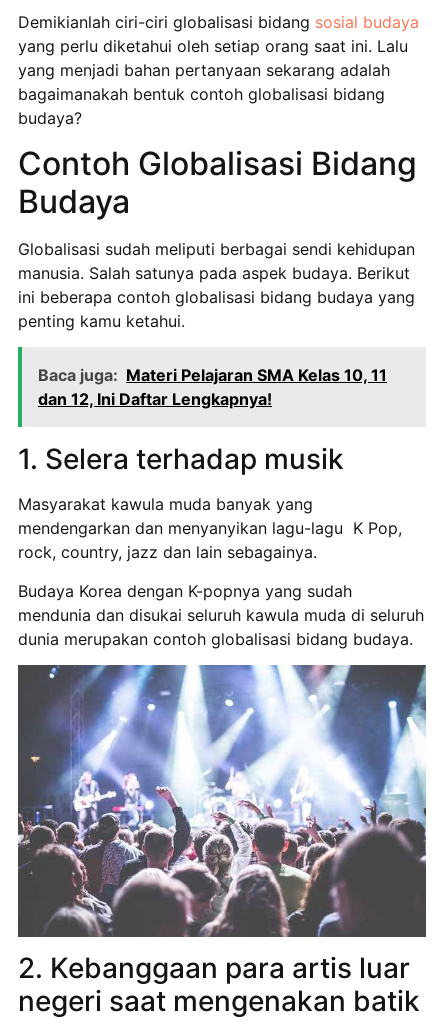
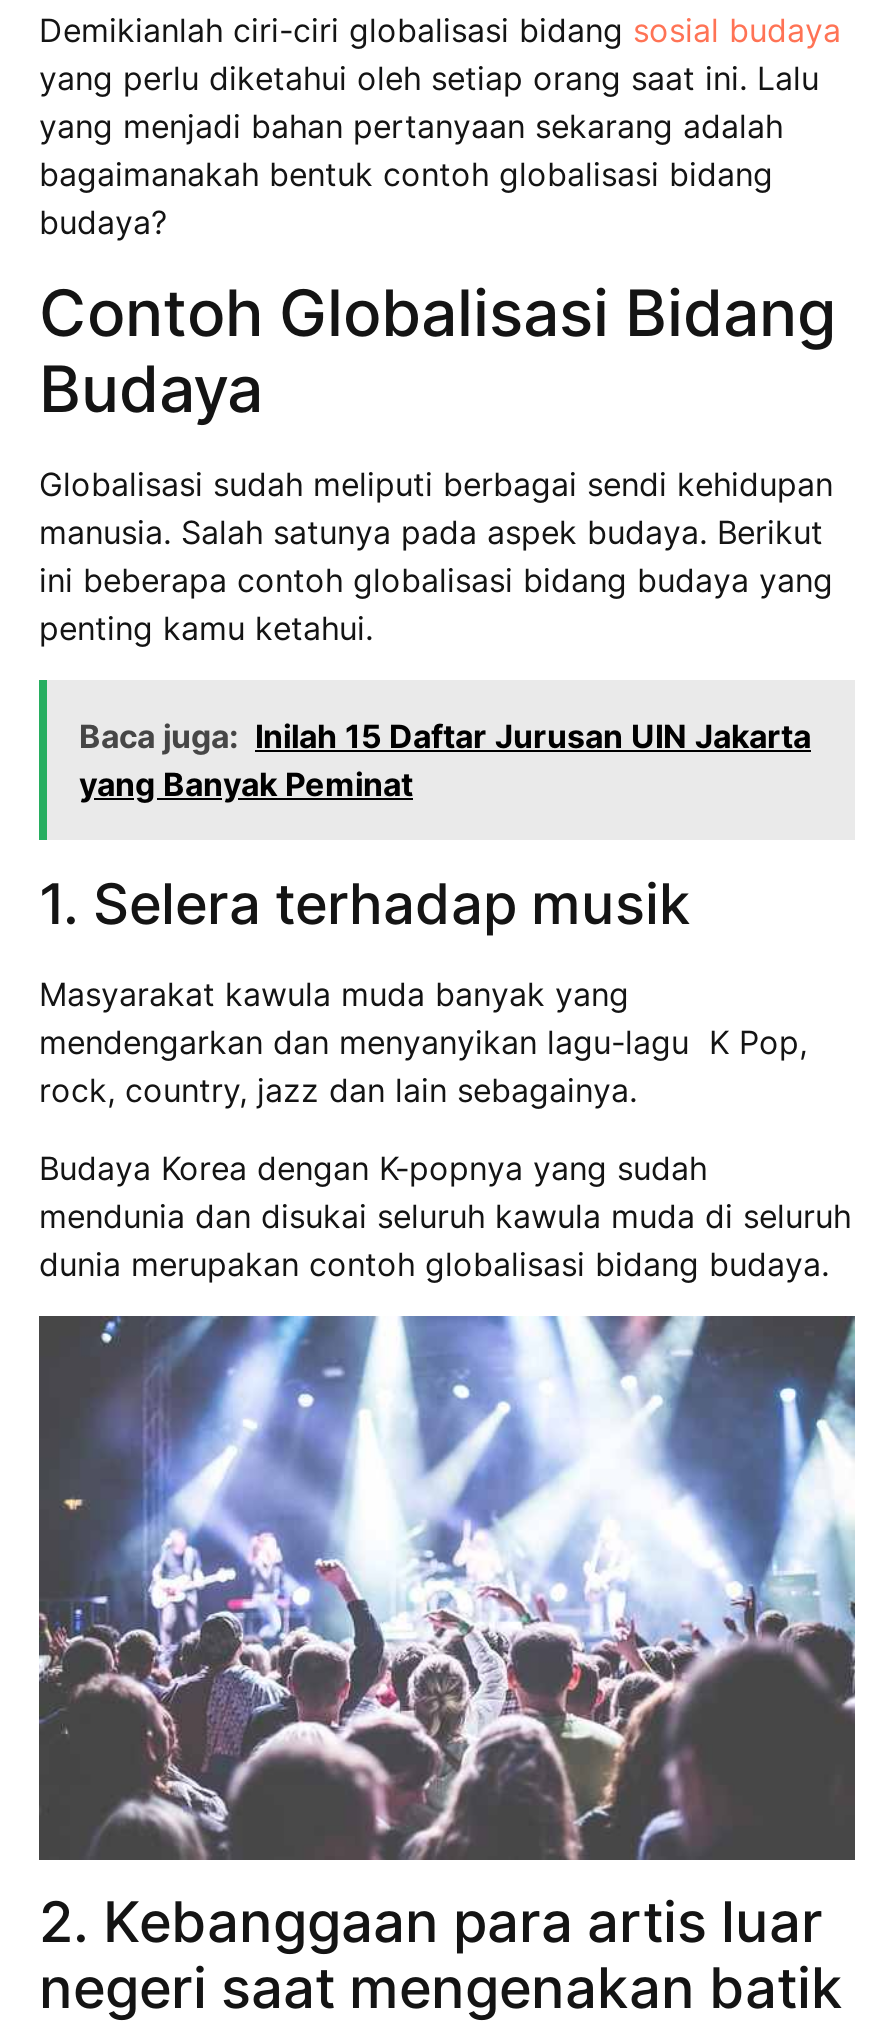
[38,365,387,409] Baca juga: Materi Pelajaran SMA Kelas 10, 11 | dan 12, Ini Daftar Lengkapnya! -> [79,716,811,804] Baca juga: Inilah 15 Daftar Jurusan UIN Jakarta | yang Banyak Peminat

